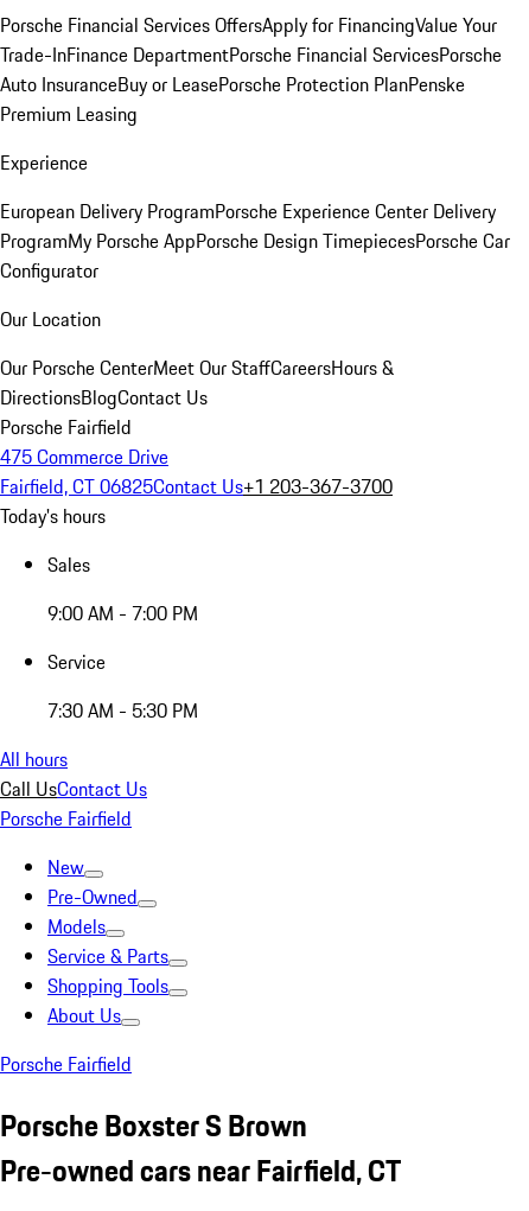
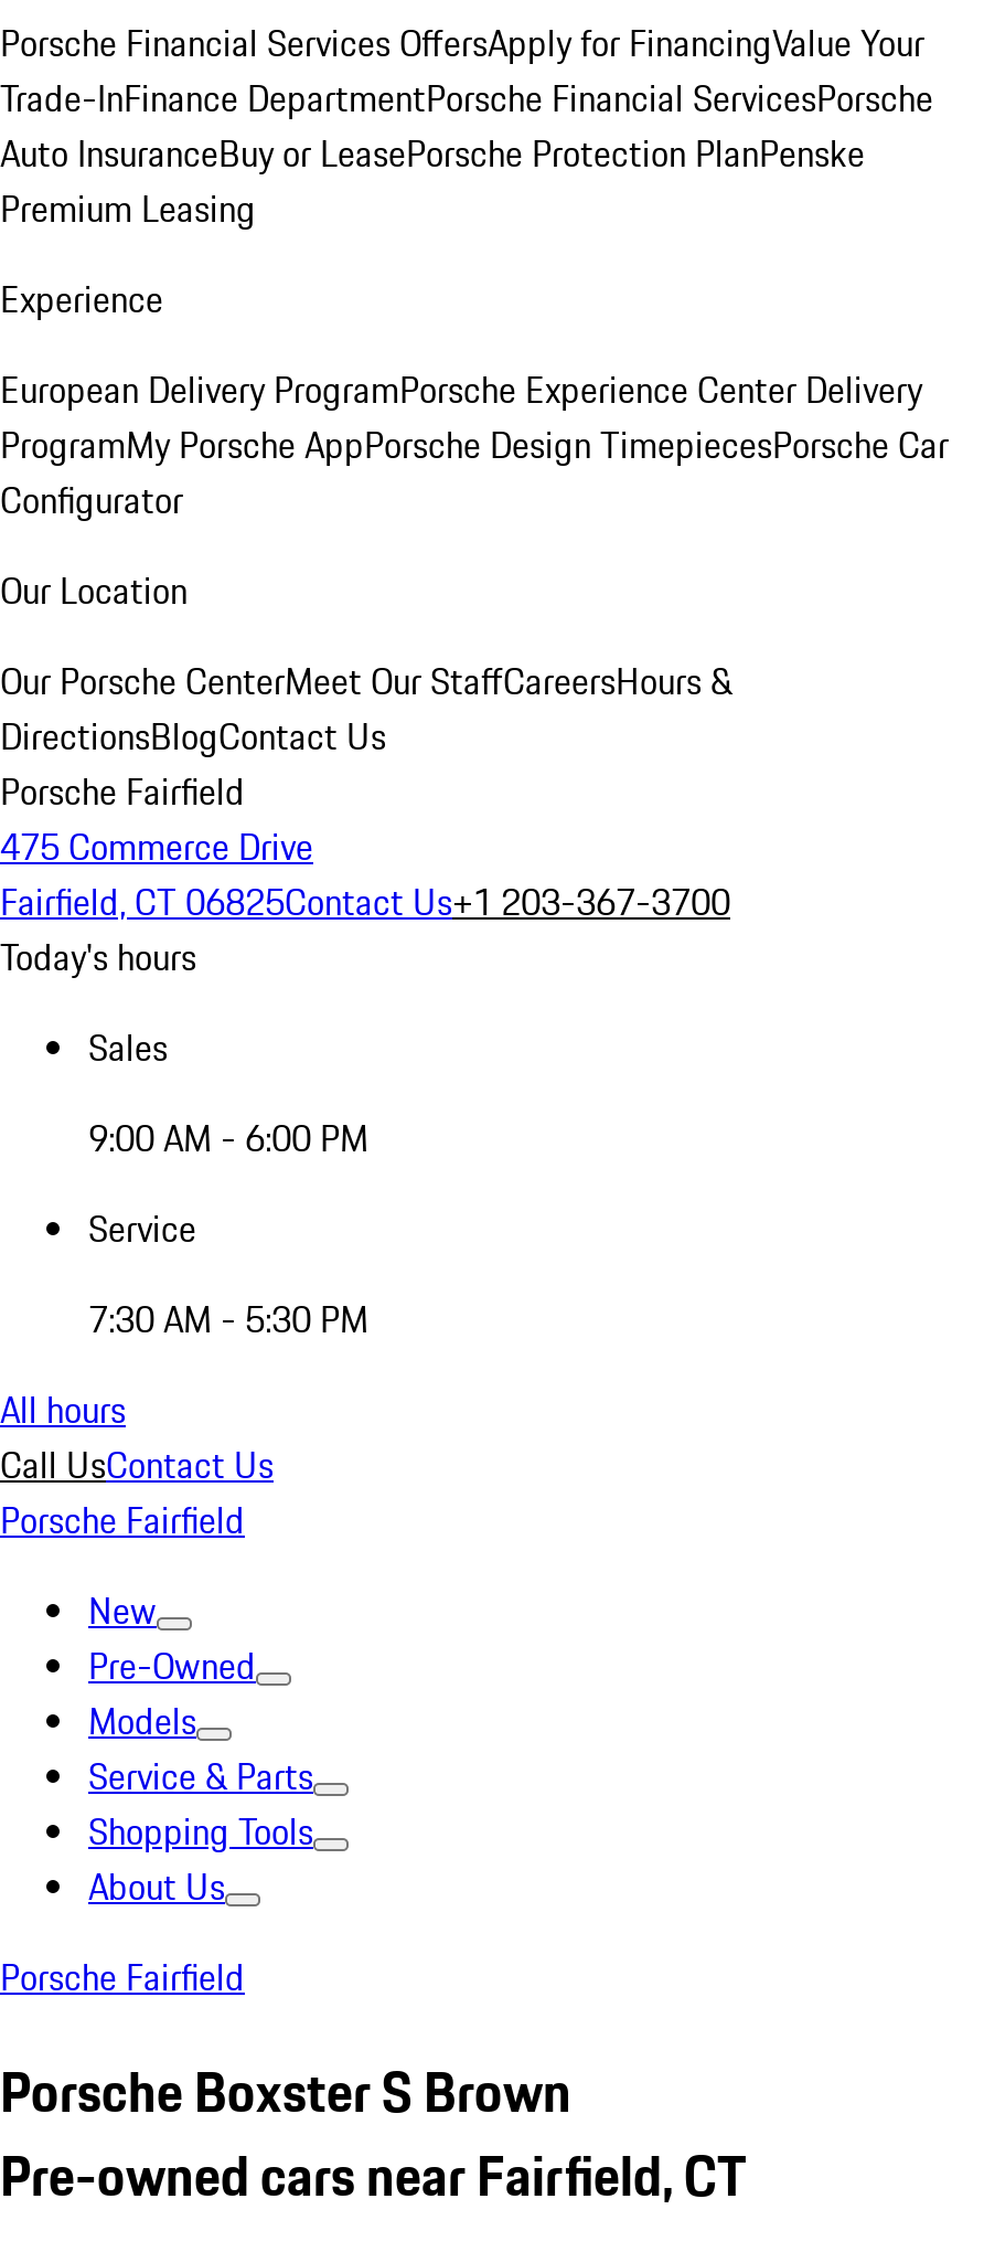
[47,599,198,627] 9:00 AM - 7:00 PM -> [88,1112,368,1165] 9:00 AM - 6:00 PM

